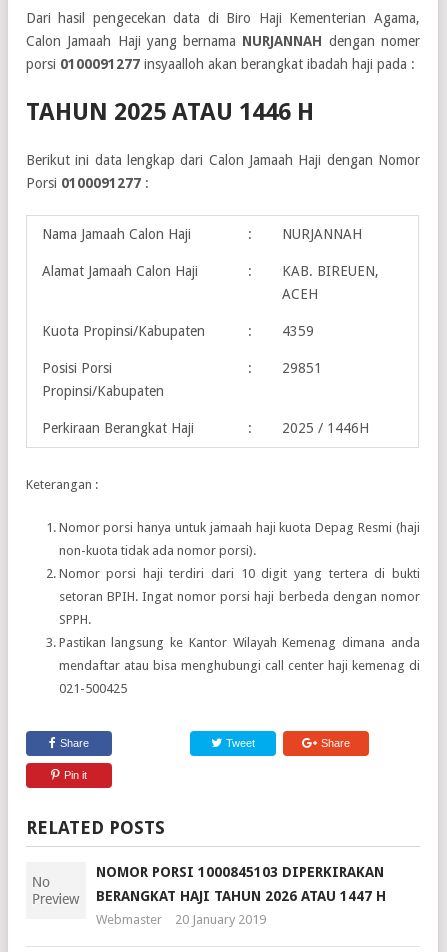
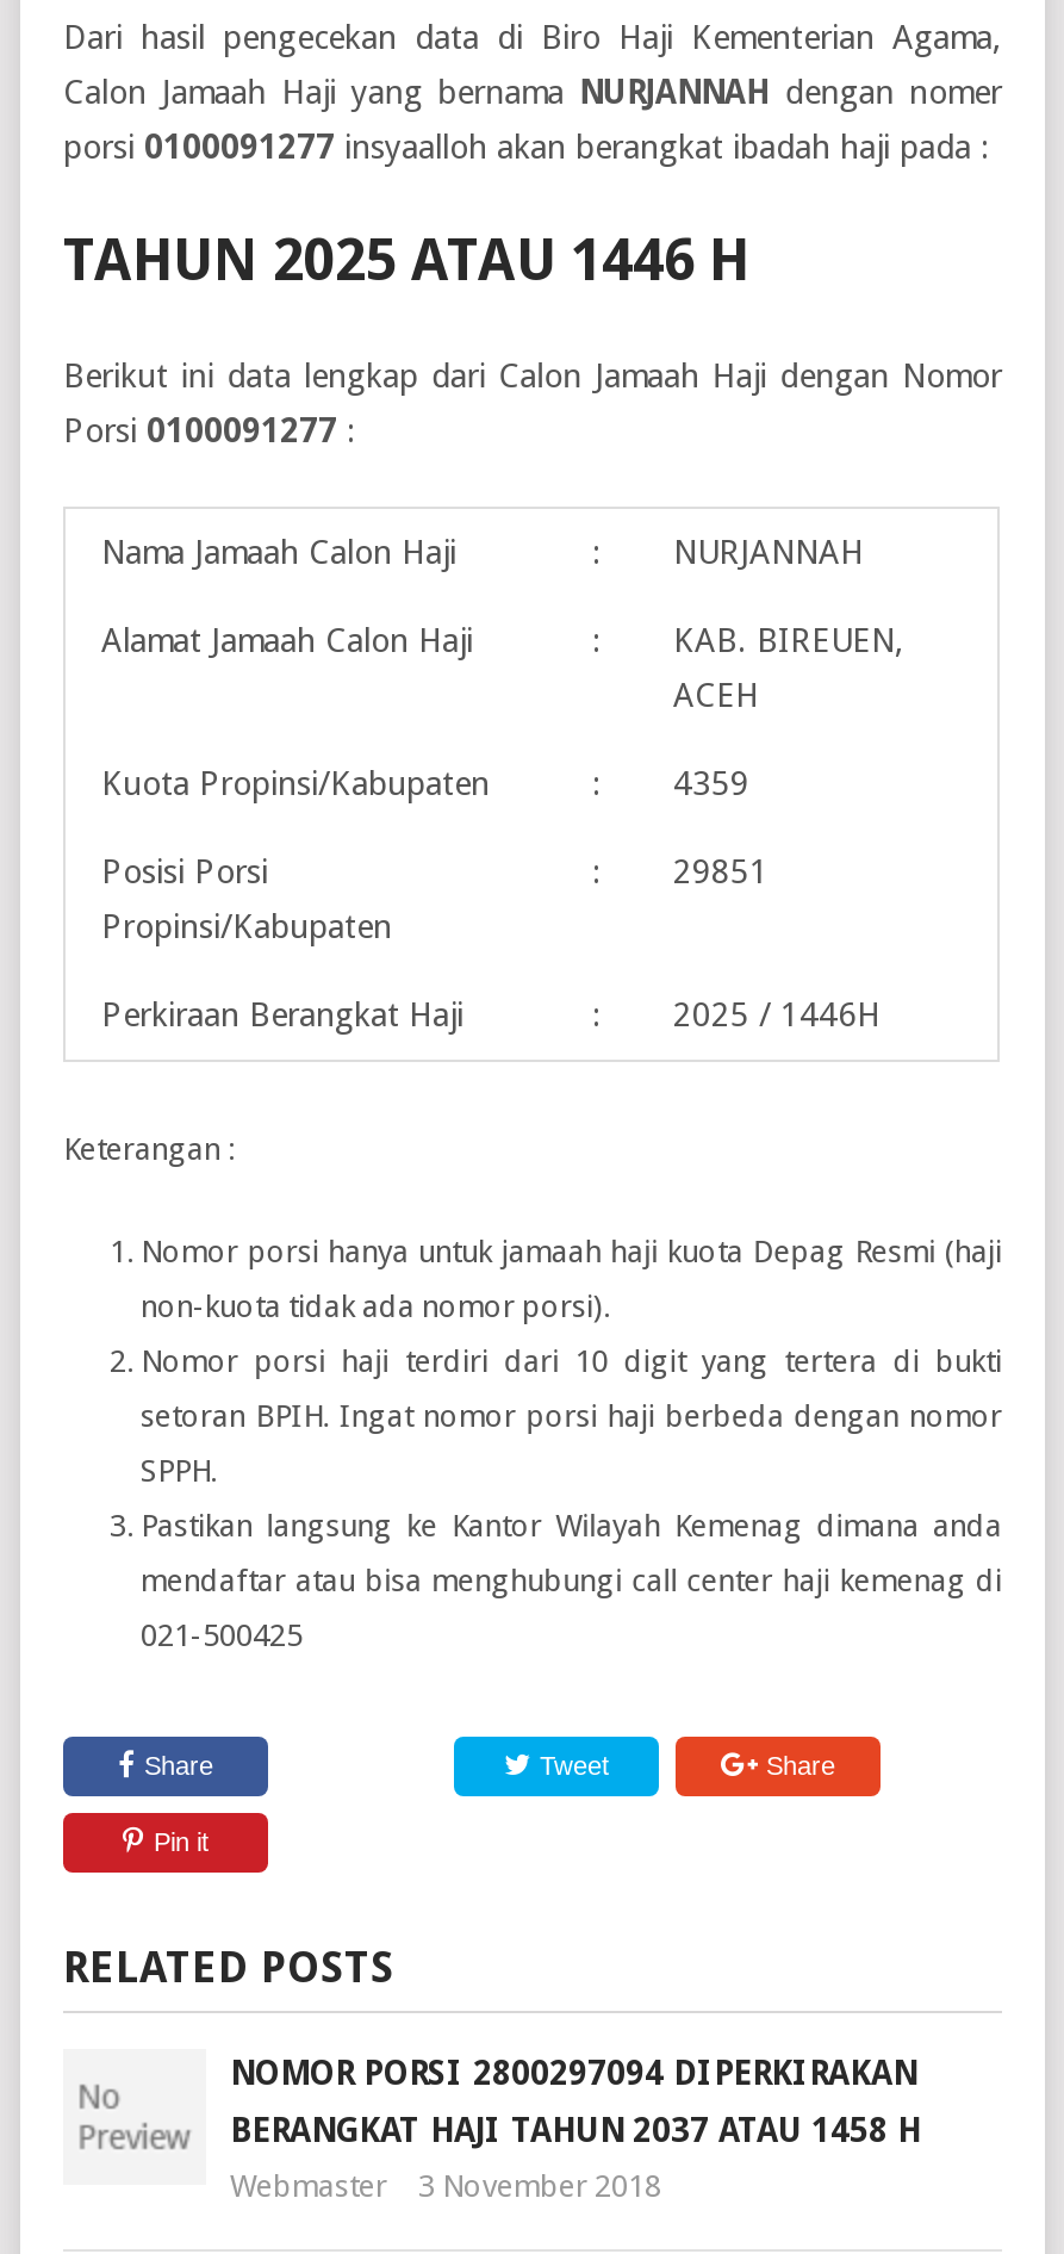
[96,864,384,880] NOMOR PORSI 1000845103 DIPERKIRAKAN -> [230,2053,916,2091] NOMOR PORSI 2800297094 DIPERKIRAKAN
[96,888,386,904] BERANGKAT HAJI TAHUN 2026 ATAU 1447 H -> [230,2110,921,2149] BERANGKAT HAJI TAHUN 2037 ATAU 1458 H
[96,912,266,927] Webmaster 20 January 2019 -> [230,2168,661,2203] Webmaster 3 November 2018

